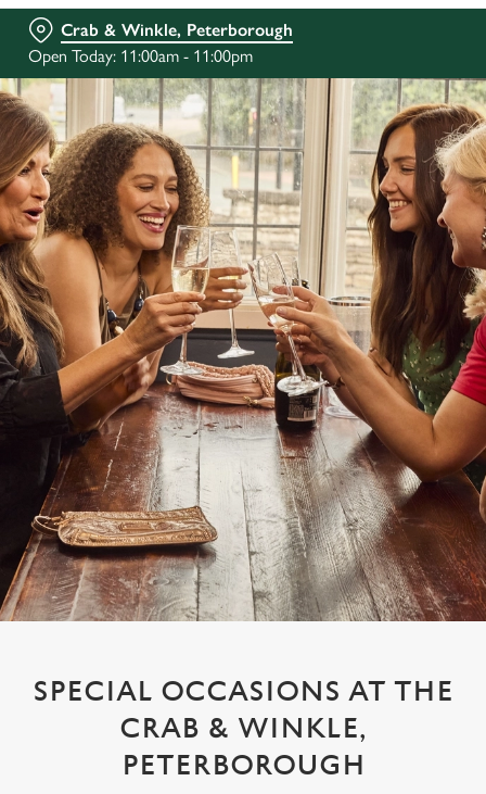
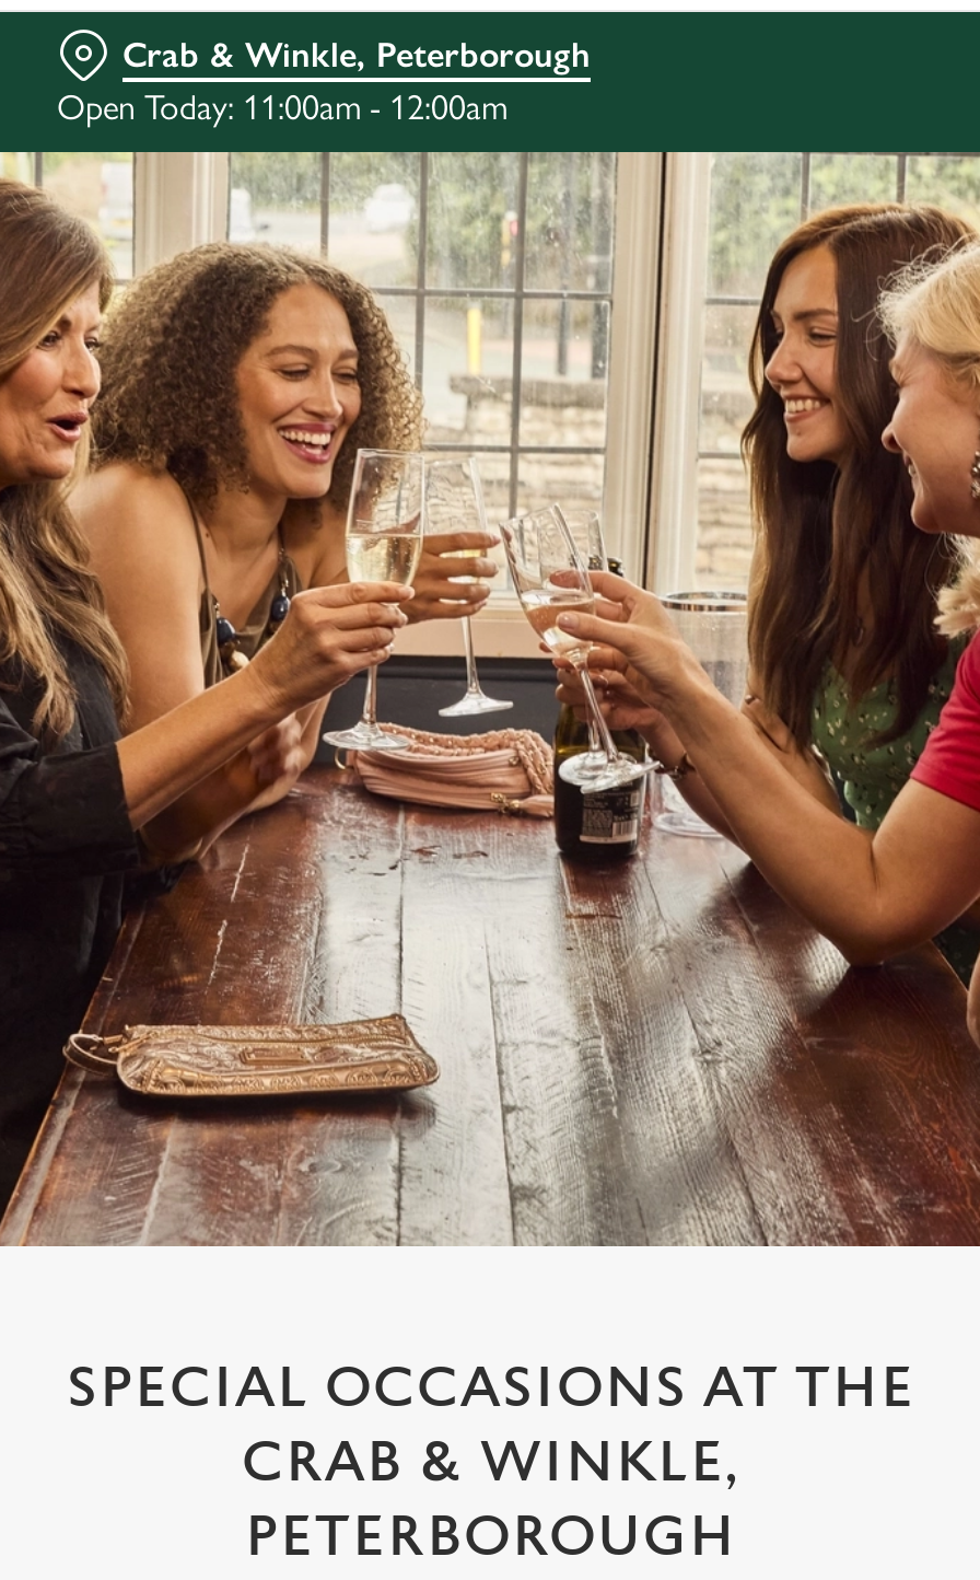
[28,46,253,66] Open Today: 11:00am - 11:00pm -> [57,86,507,128] Open Today: 11:00am - 12:00am

